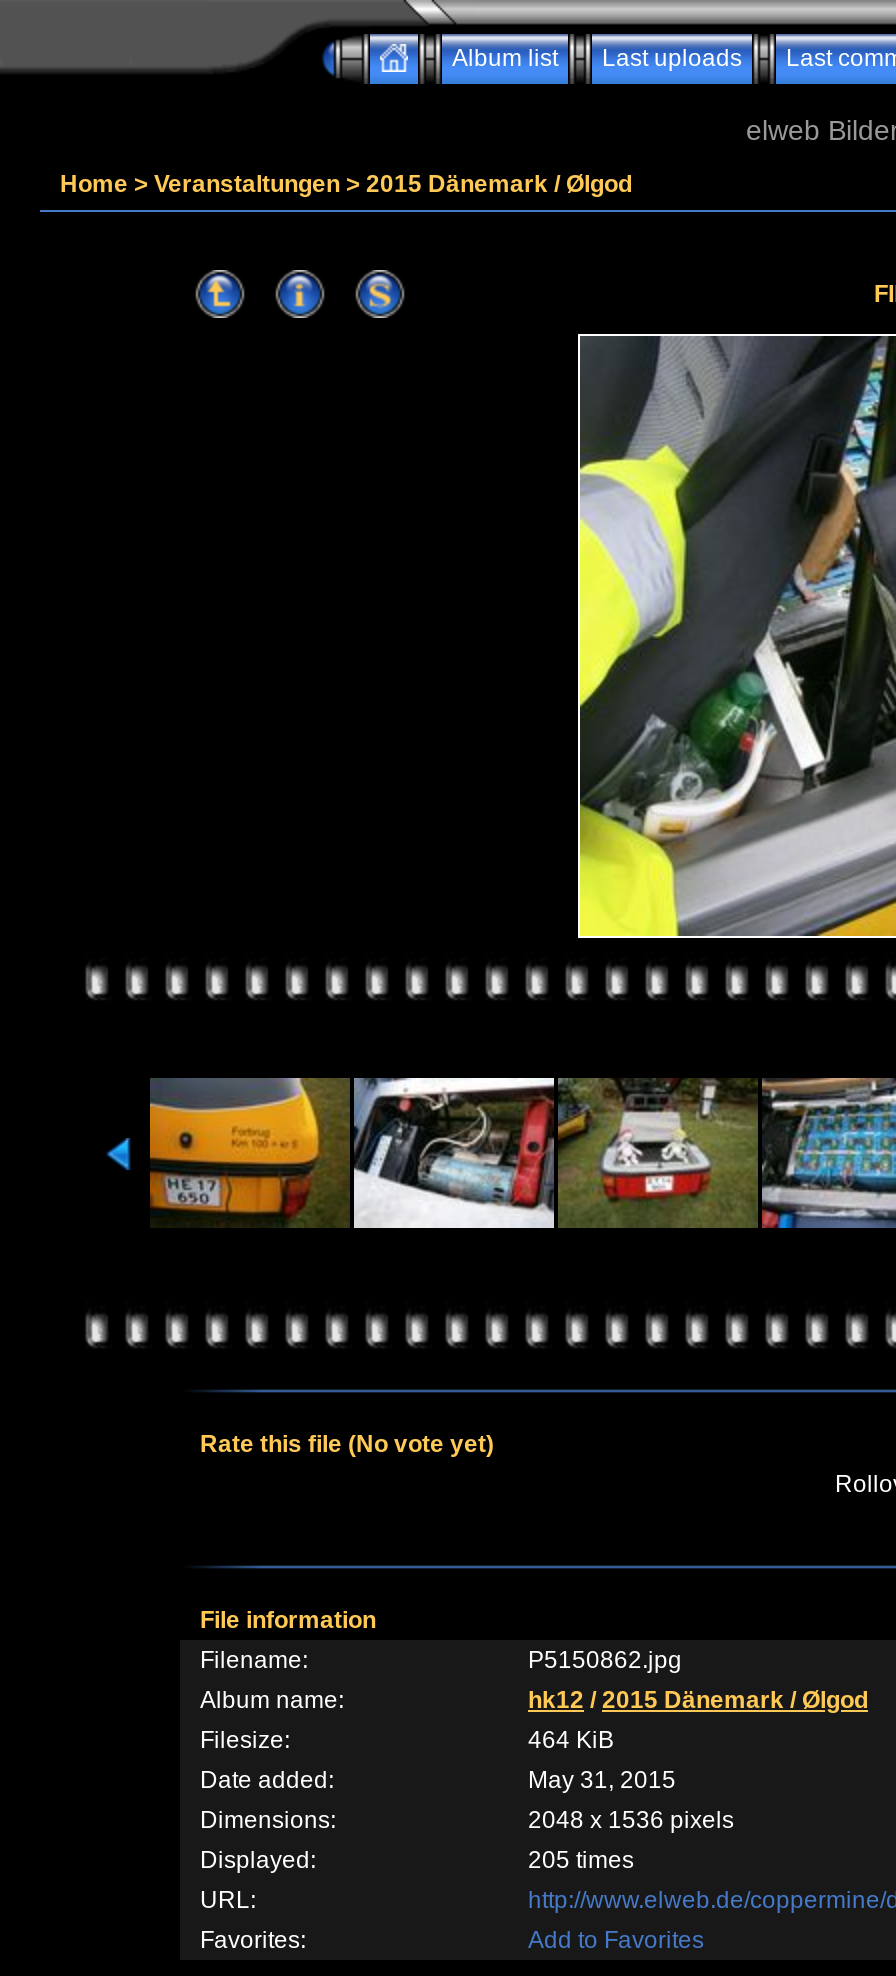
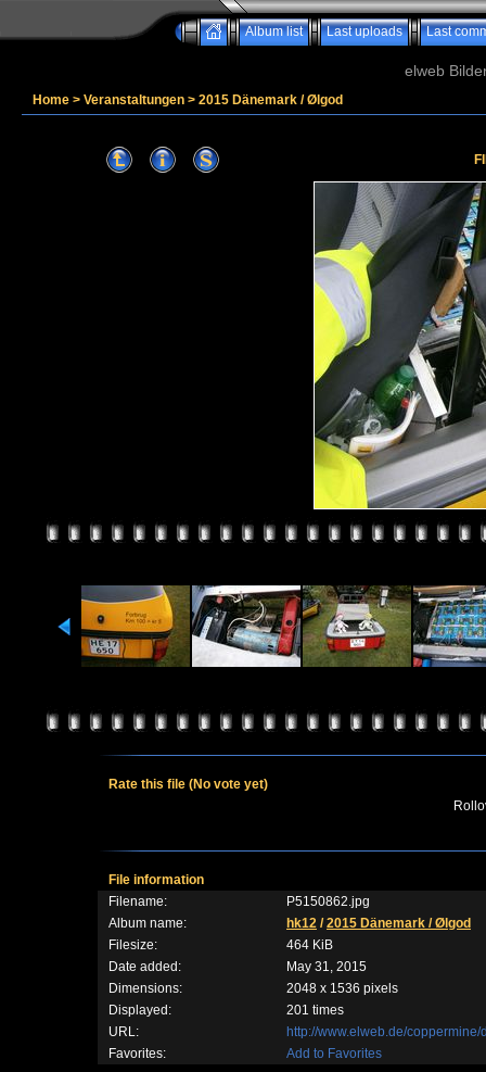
[528,1846,634,1874] 205 times -> [286,1002,344,1018] 201 times

